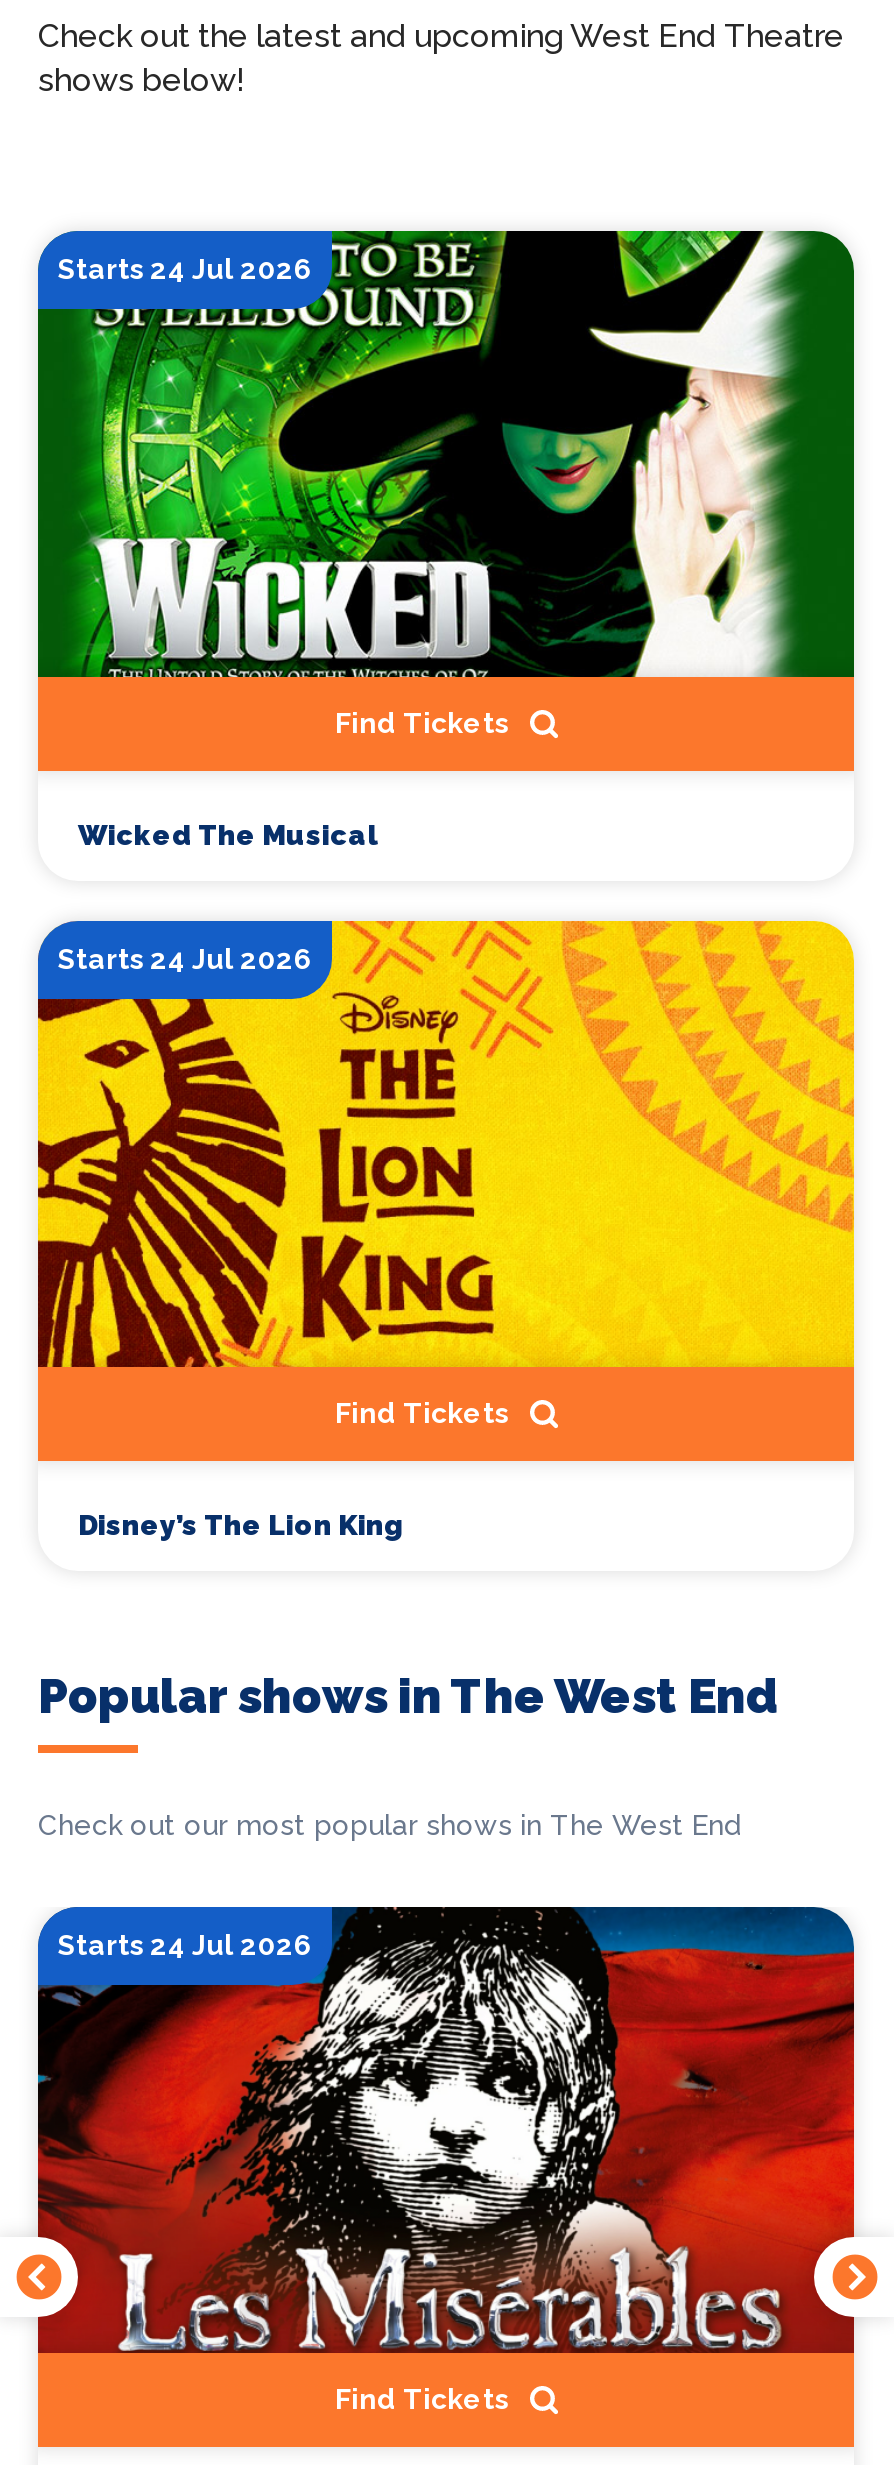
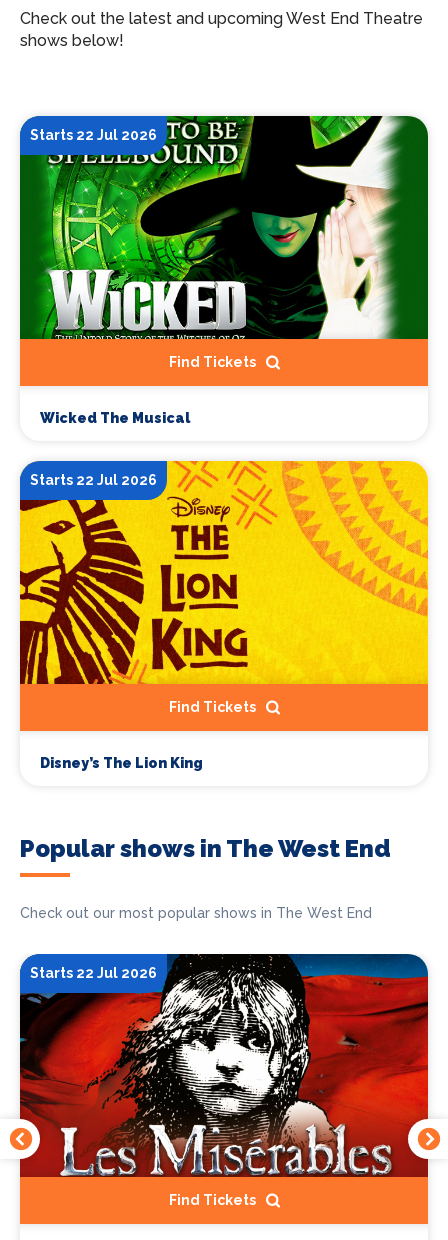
[58,253,312,285] Starts 24 Jul 2026 -> [30,127,157,143] Starts 22 Jul 2026
[58,943,312,975] Starts 24 Jul 2026 -> [30,472,157,488] Starts 22 Jul 2026
[58,1930,312,1962] Starts 24 Jul 2026 -> [30,965,157,981] Starts 22 Jul 2026

